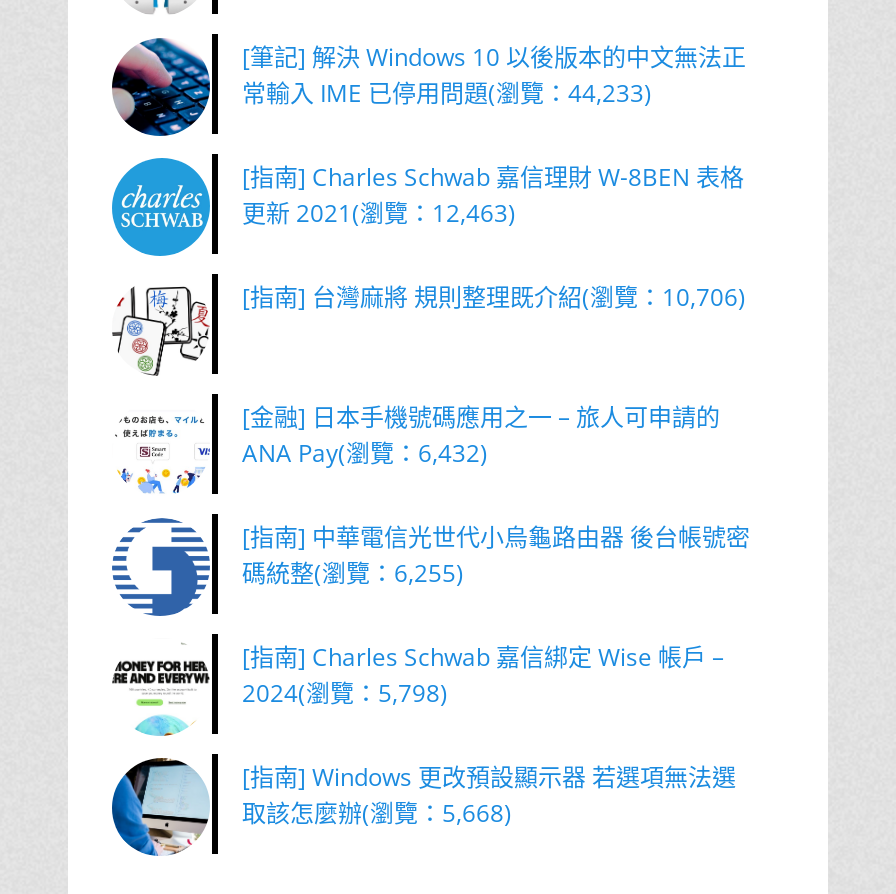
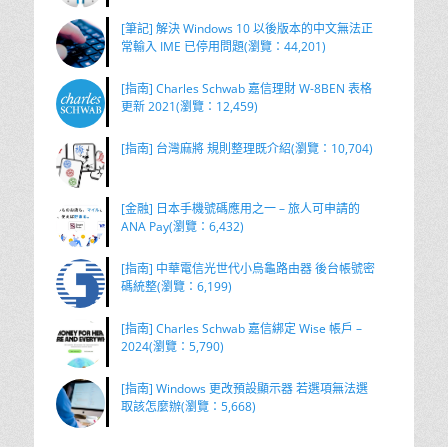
[242,76,652,110] 常輸入 IME 已停用問題(瀏覽：44,233) -> [121,38,326,55] 常輸入 IME 已停用問題(瀏覽：44,201)
[242,196,516,230] 更新 2021(瀏覽：12,463) -> [121,98,258,115] 更新 2021(瀏覽：12,459)
[242,280,746,314] [指南] 台灣麻將 規則整理既介紹(瀏覽：10,706) -> [121,140,373,157] [指南] 台灣麻將 規則整理既介紹(瀏覽：10,704)
[242,556,464,590] 碼統整(瀏覽：6,255) -> [121,278,232,295] 碼統整(瀏覽：6,199)
[242,676,448,710] 2024(瀏覽：5,798) -> [121,338,224,355] 2024(瀏覽：5,790)

